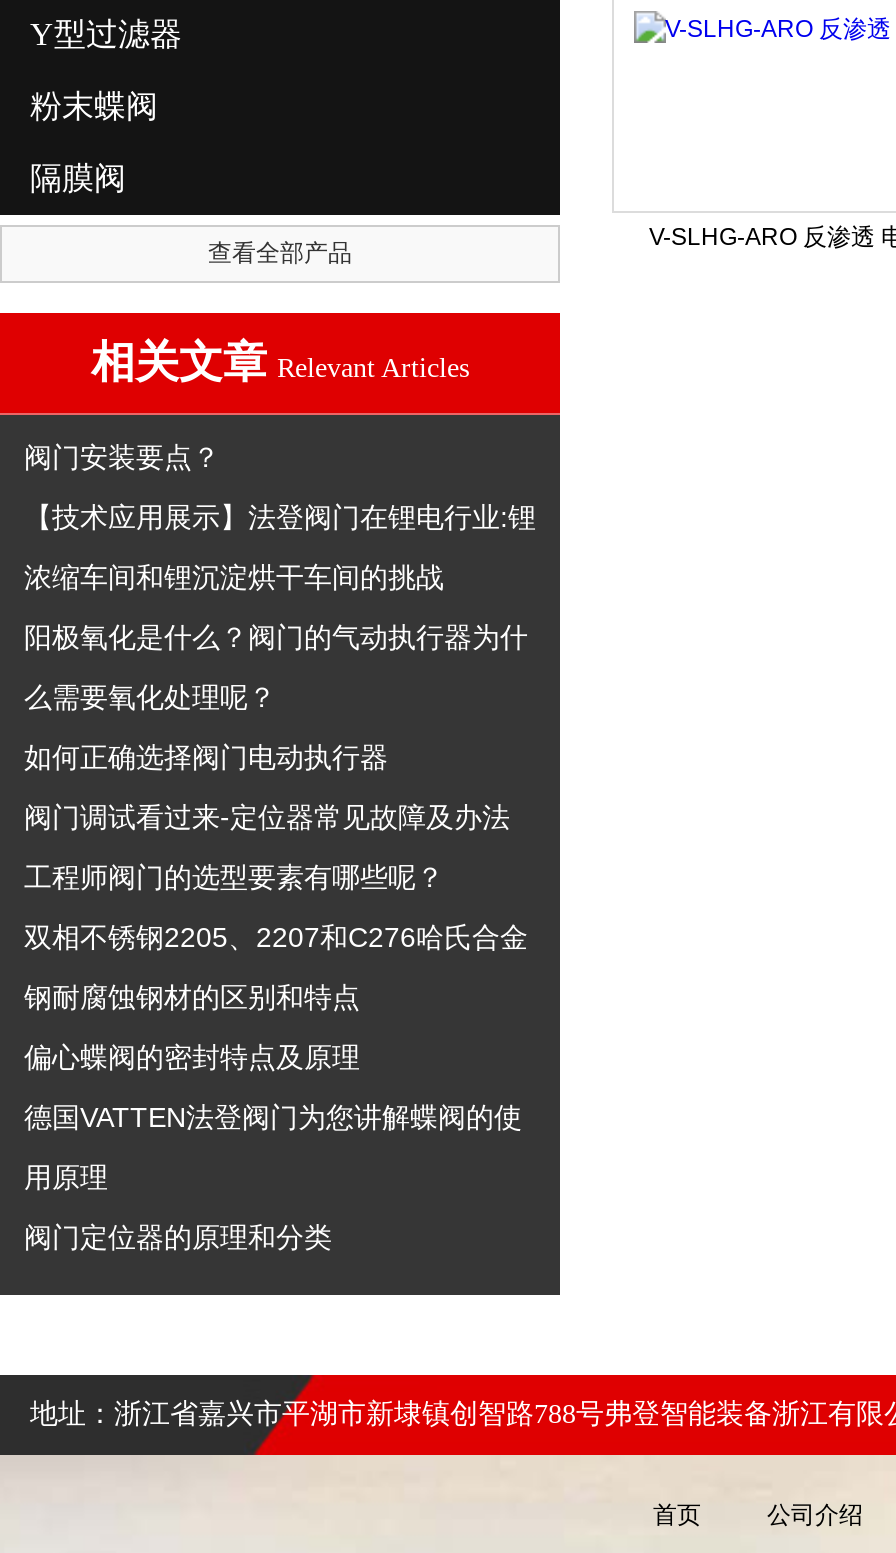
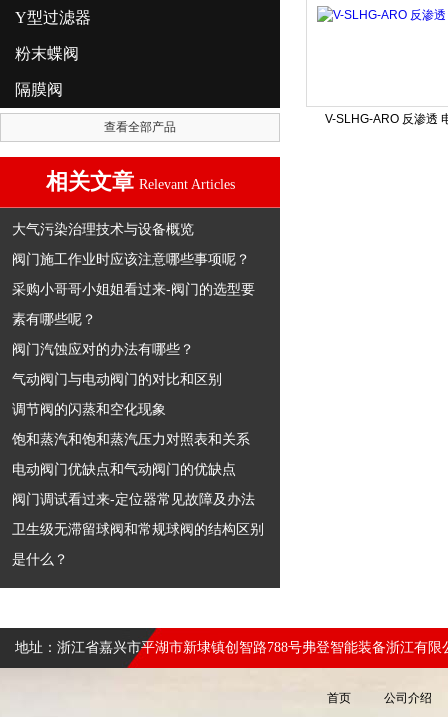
[24,441,536,773] 阀门安装要点？ | 【技术应用展示】法登阀门在锂电行业:锂 | 浓缩车间和锂沉淀烘干车间的挑战 | 阳极氧化是什么？阀门的气动执行器为什 | 么需要氧化处理呢？ | 如何正确选择阀门电动执行器 -> [12,221,255,477] 大气污染治理技术与设备概览 | 阀门施工作业时应该注意哪些事项呢？ | 采购小哥哥小姐姐看过来-阀门的选型要 | 素有哪些呢？ | 阀门汽蚀应对的办法有哪些？ | 气动阀门与电动阀门的对比和区别 | 调节阀的闪蒸和空化现象 | 饱和蒸汽和饱和蒸汽压力对照表和关系 | 电动阀门优缺点和气动阀门的优缺点
moved [24,801,510,833] -> [12,491,255,507]: 阀门调试看过来-定位器常见故障及办法
[24,861,528,1253] 工程师阀门的选型要素有哪些呢？ | 双相不锈钢2205、2207和C276哈氏合金 | 钢耐腐蚀钢材的区别和特点 | 偏心蝶阀的密封特点及原理 | 德国VATTEN法登阀门为您讲解蝶阀的使 | 用原理 | 阀门定位器的原理和分类 -> [12,521,264,567] 卫生级无滞留球阀和常规球阀的结构区别 | 是什么？

